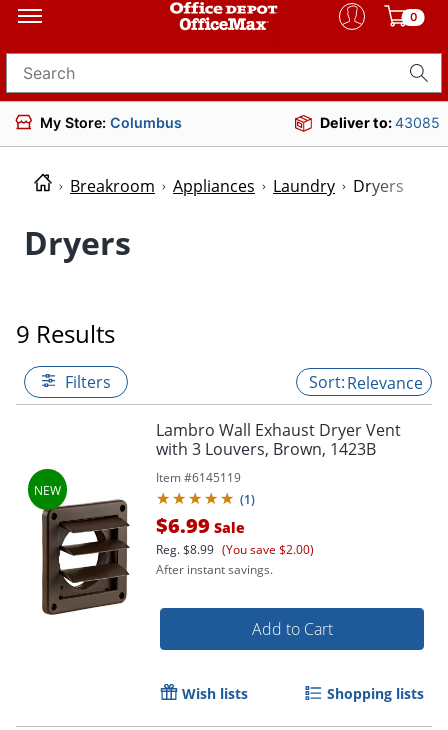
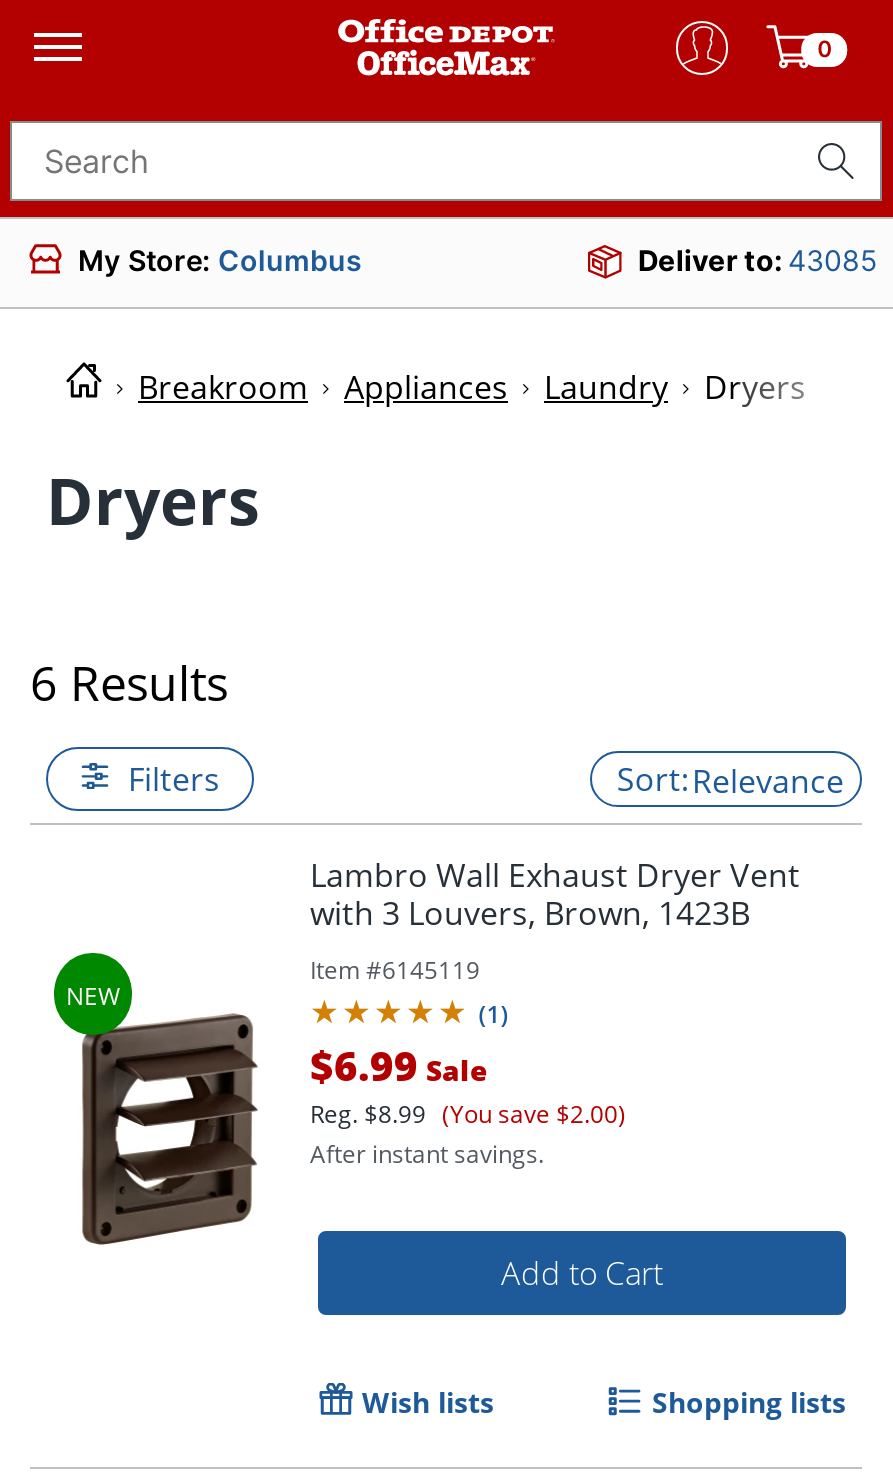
[16,317,115,350] 9 Results -> [30,649,228,715] 6 Results

